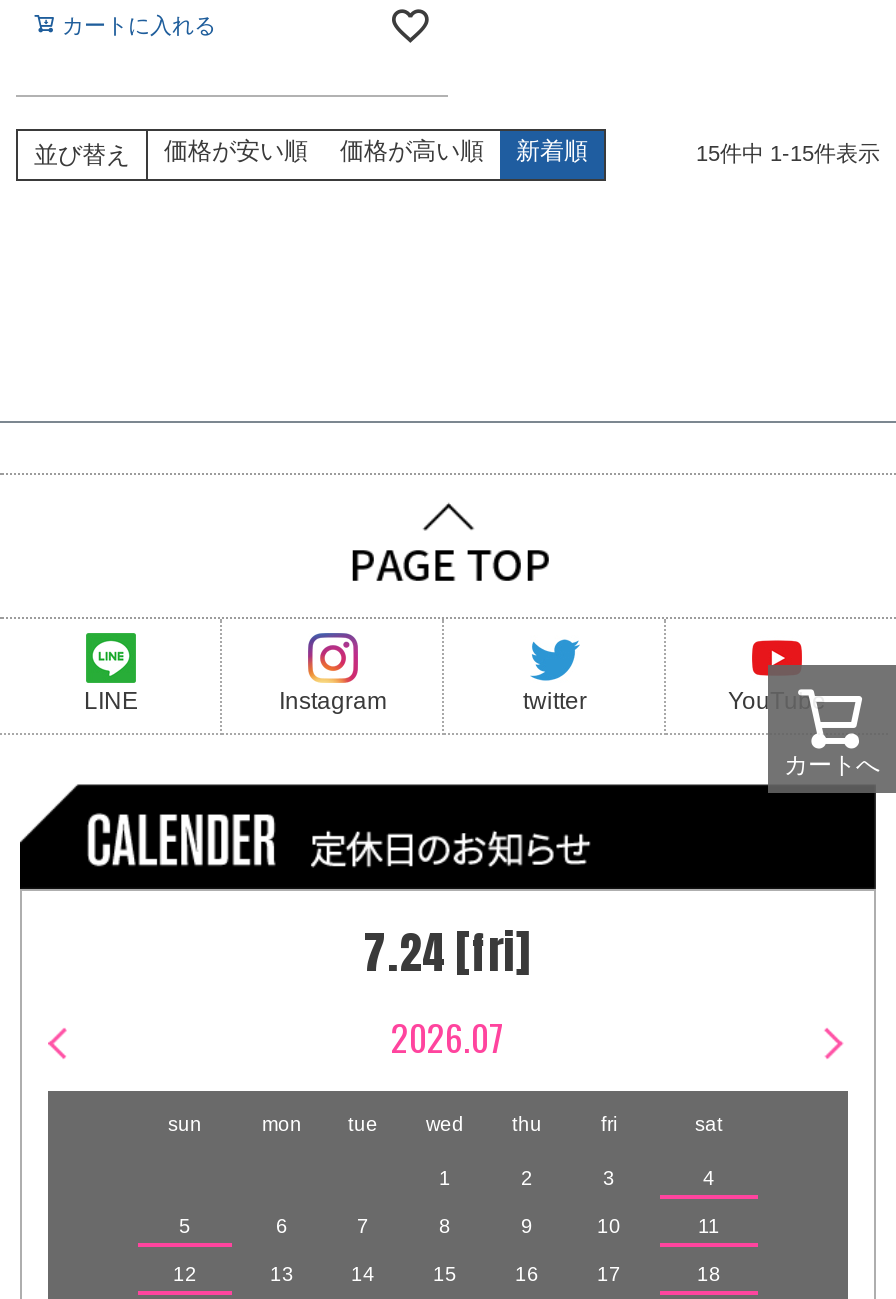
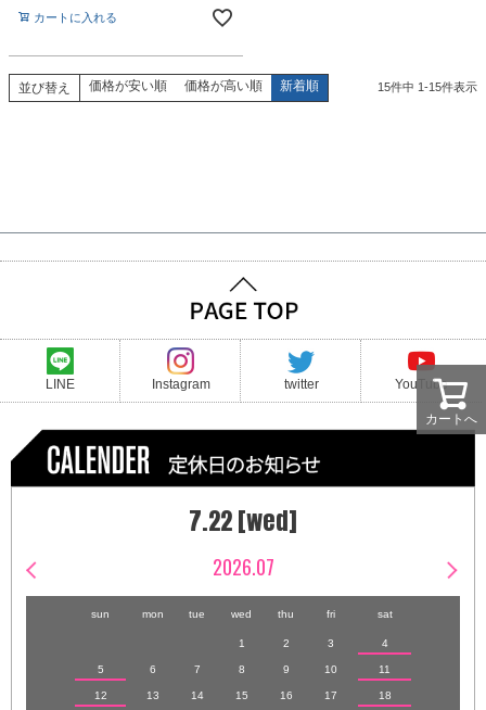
[364,919,532,985] 7.24 [fri] -> [189,503,297,539] 7.22 [wed]

